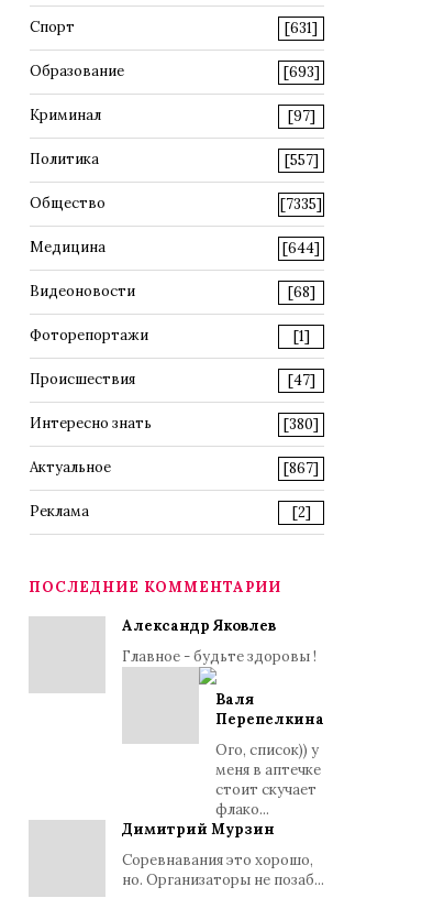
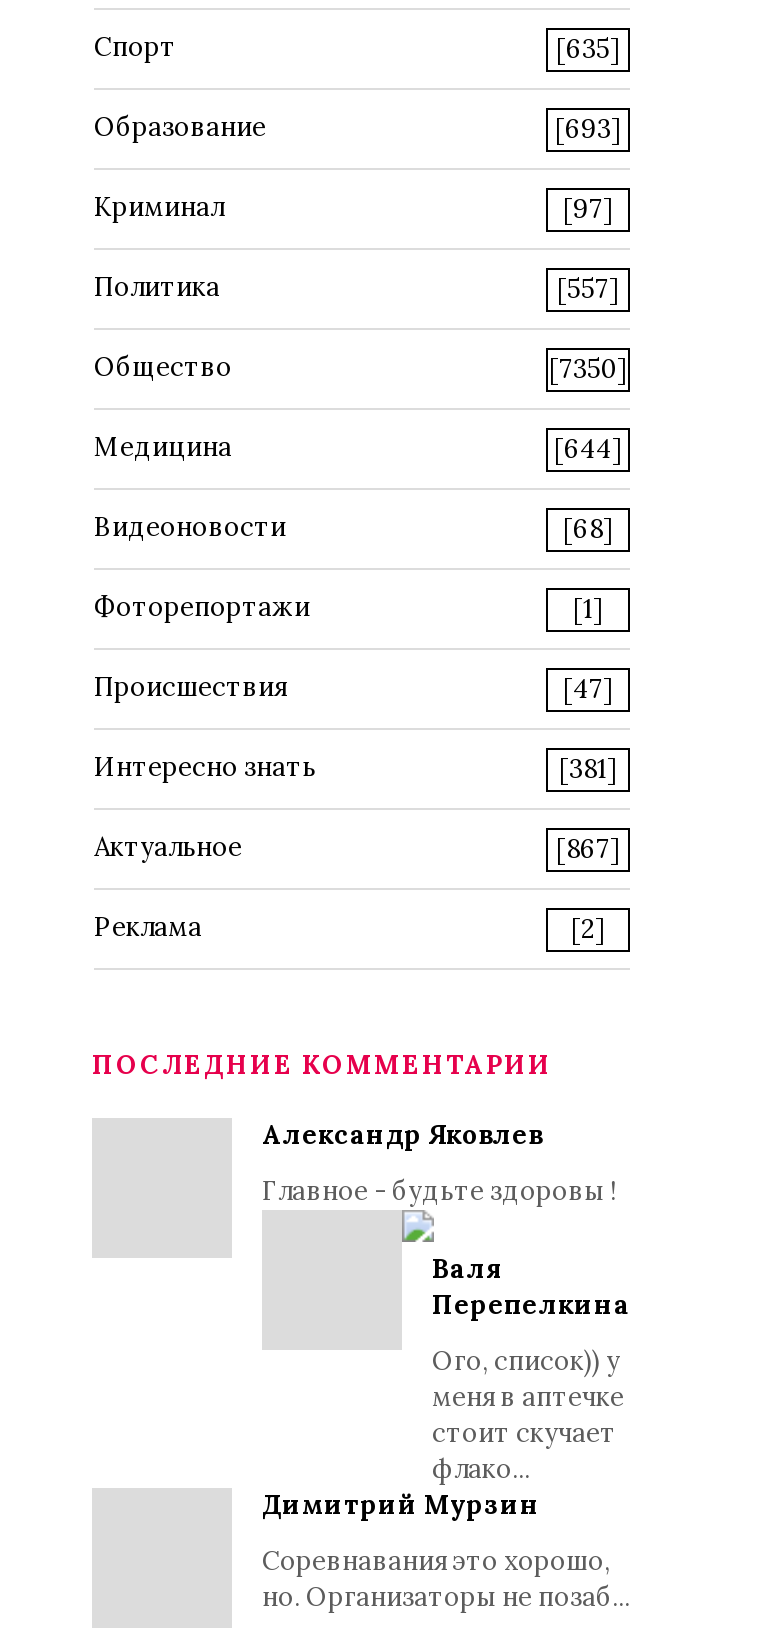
[285,19,318,37] [631] -> [556,32,620,66] [635]
[280,195,322,213] [7335] -> [549,352,627,386] [7350]
[284,415,319,434] [380] -> [559,752,617,786] [381]

